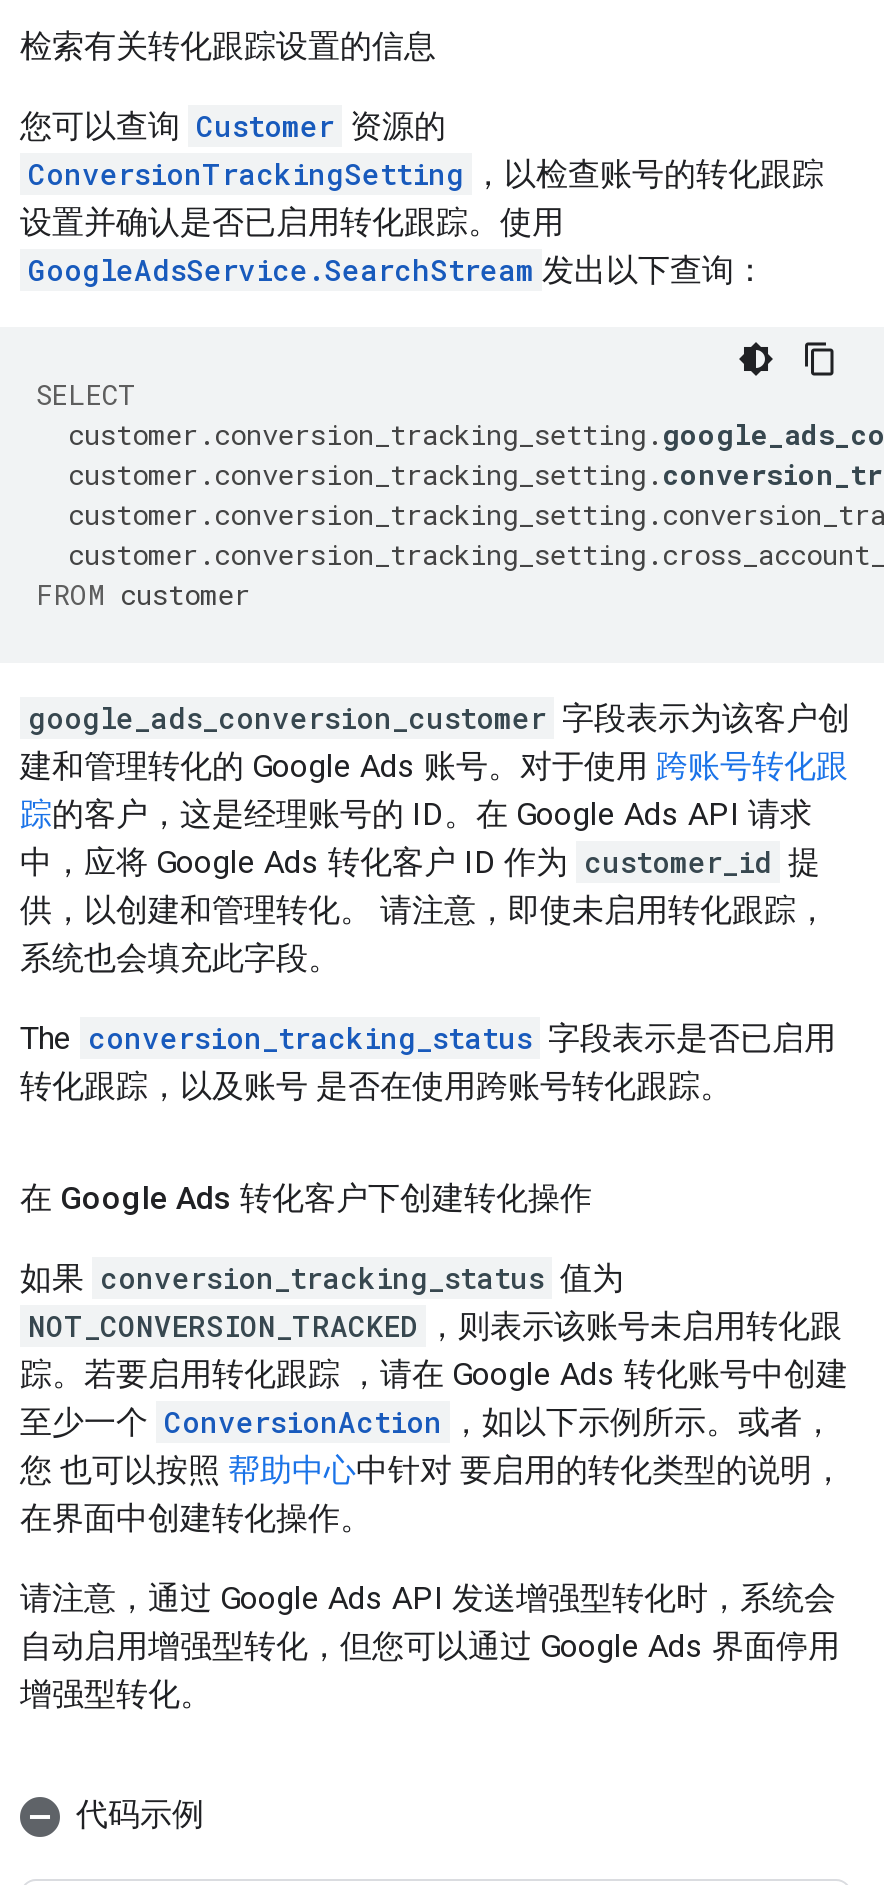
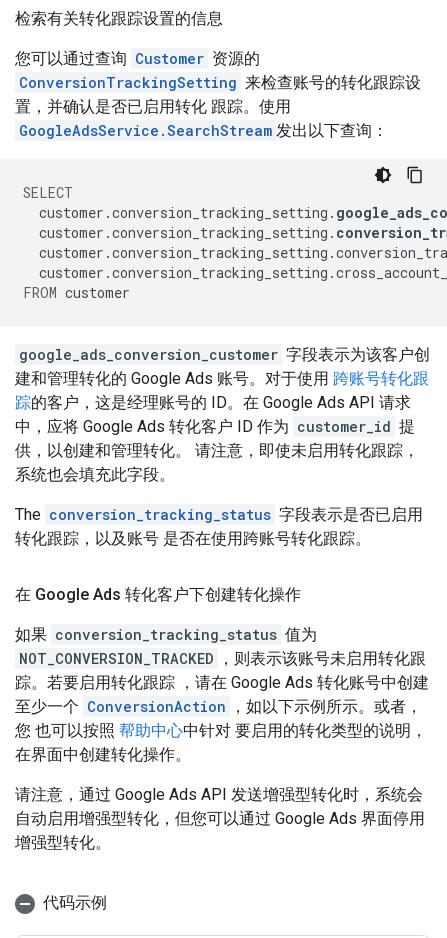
[20,107,824,241] 您可以查询 Customer 资源的 | ConversionTrackingSetting ，以检查账号的转化跟踪 | 设置并确认是否已启用转化跟踪。使用 -> [15,49,421,116] 您可以通过查询 Customer 资源的 | ConversionTrackingSetting 来检查账号的转化跟踪设 | 置，并确认是否已启用转化 跟踪。使用

